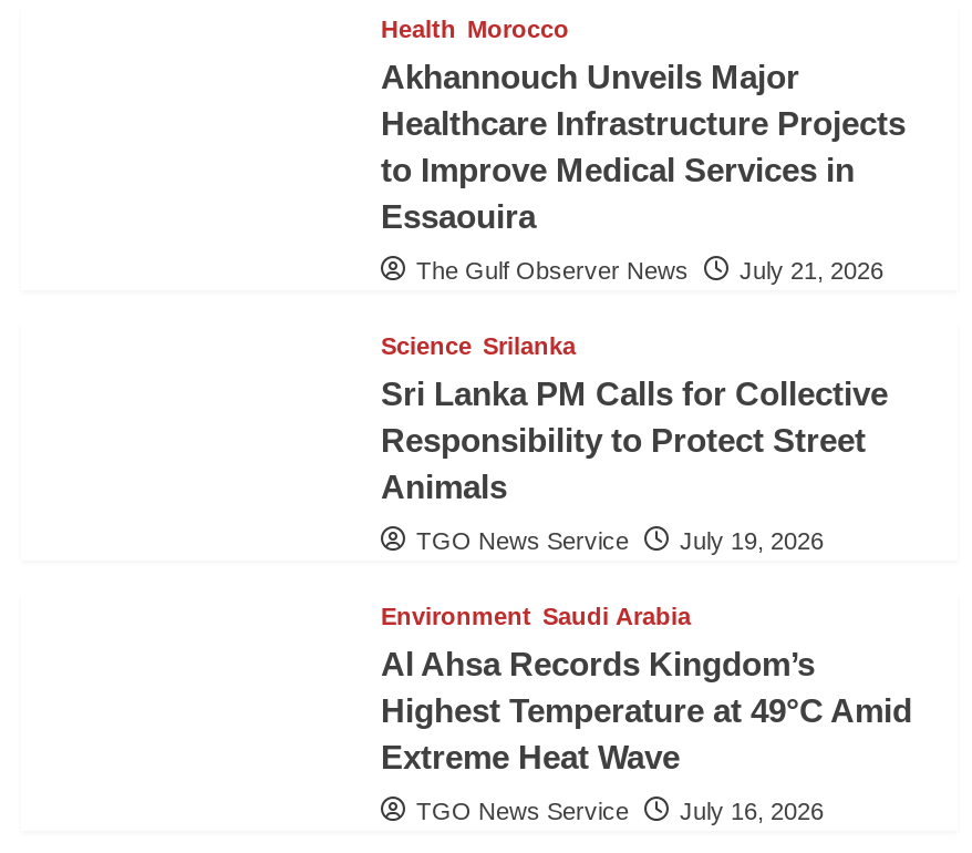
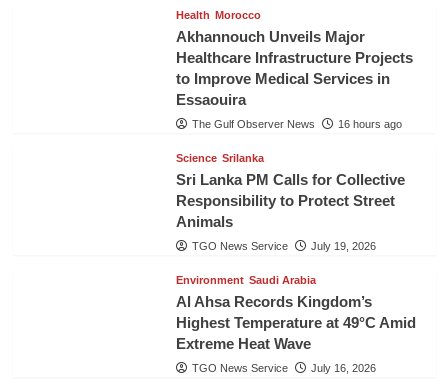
[416,256,883,282] The Gulf Observer News July 21, 2026 -> [191,118,401,130] The Gulf Observer News 16 hours ago

